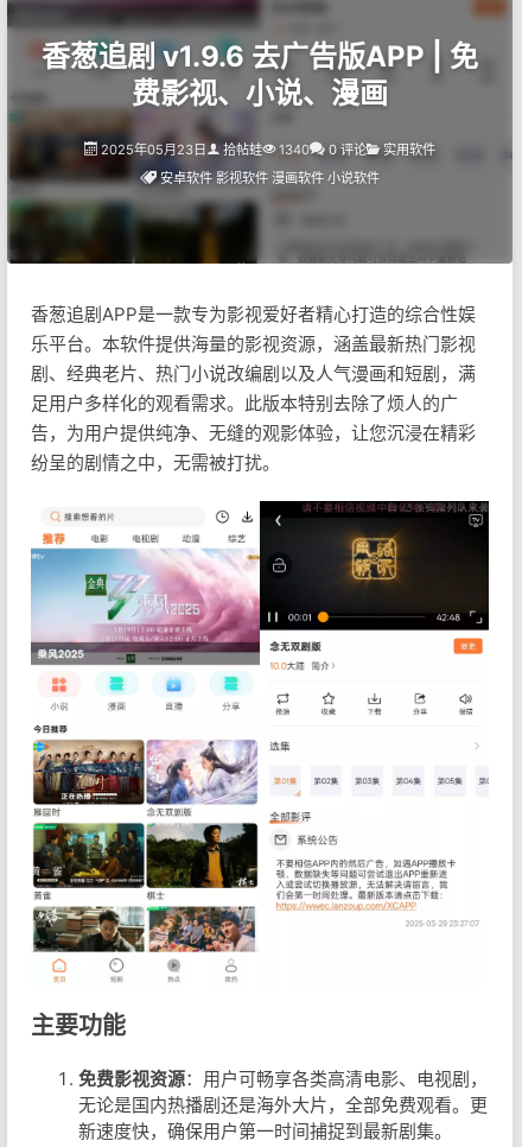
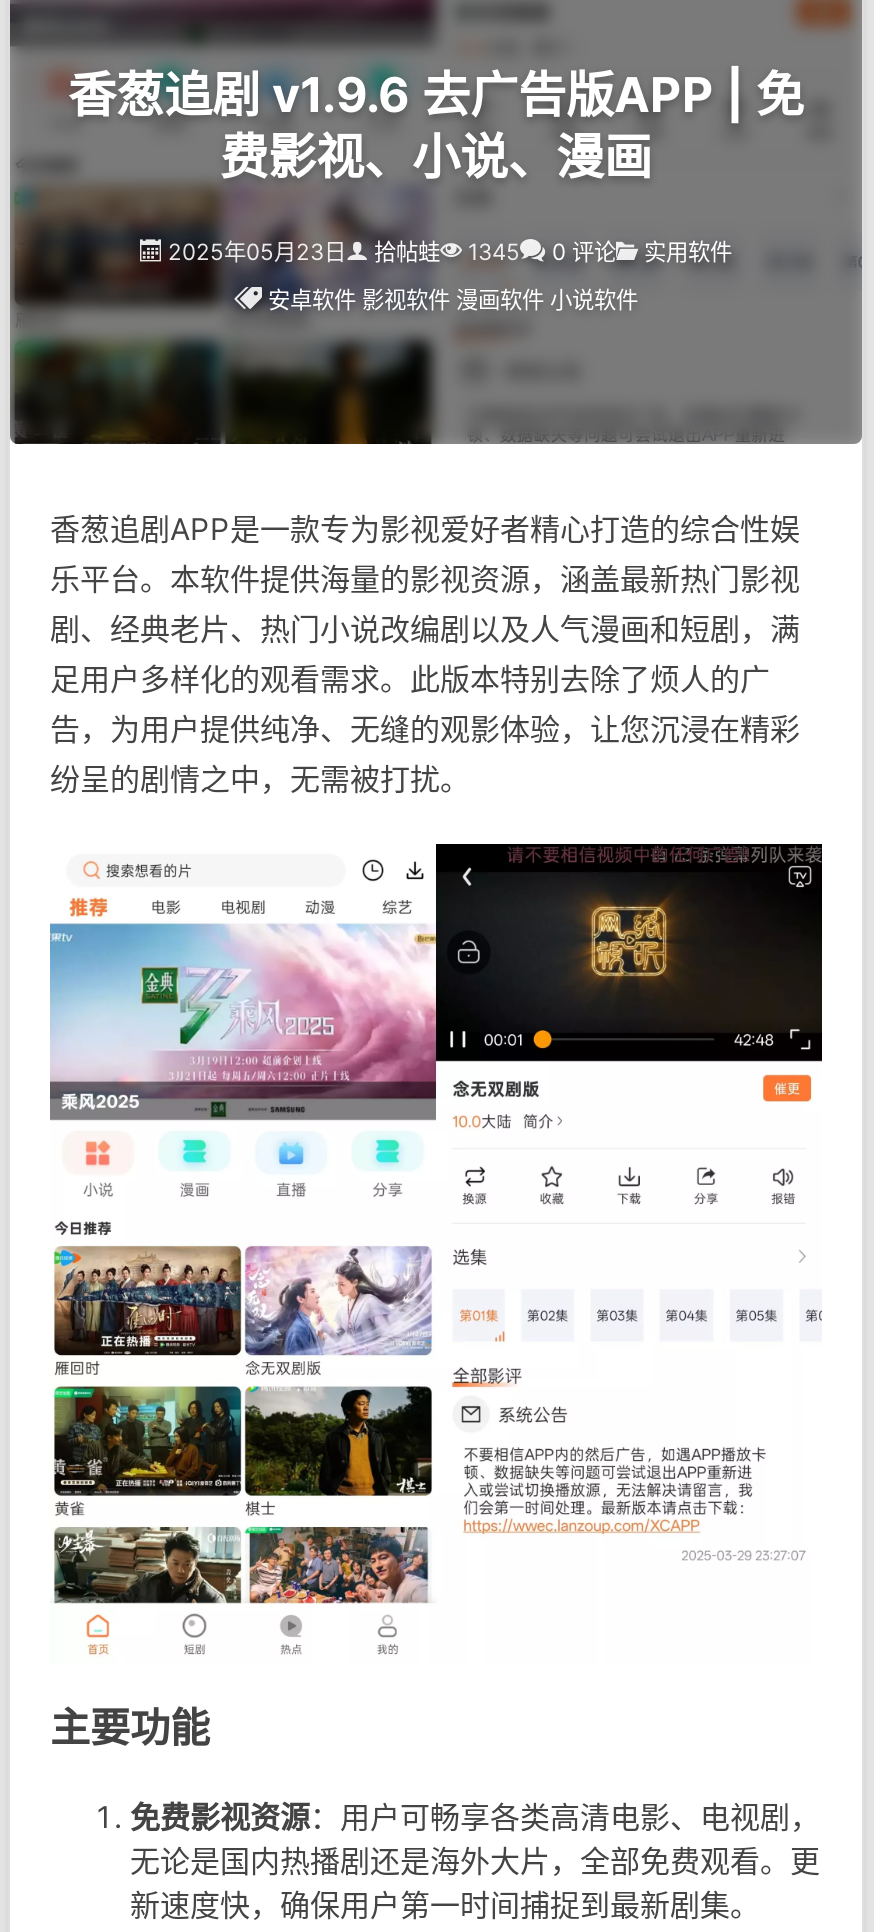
[101,141,435,158] 2025年05月23日 拾帖蛙 1340 0 评论 实用软件 -> [168,238,732,266] 2025年05月23日 拾帖蛙 1345 0 评论 实用软件

